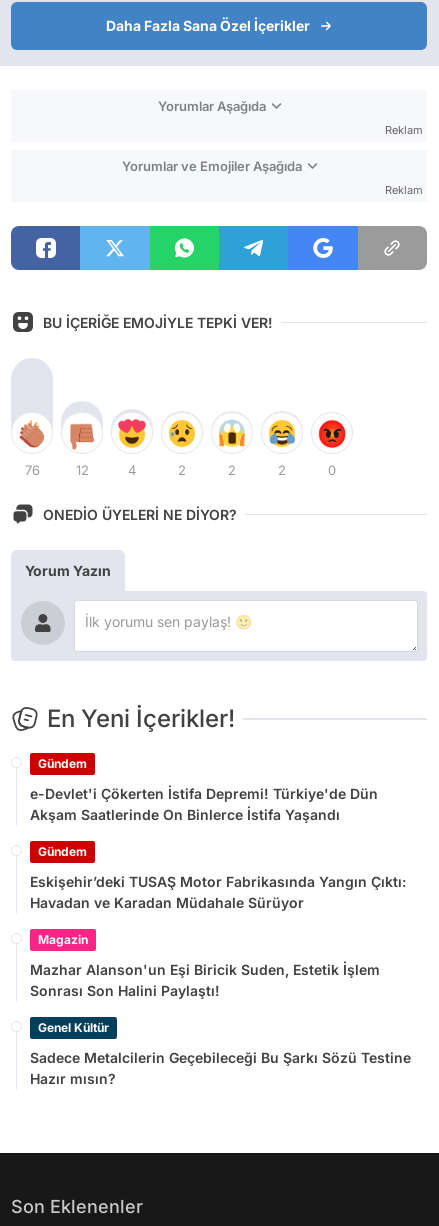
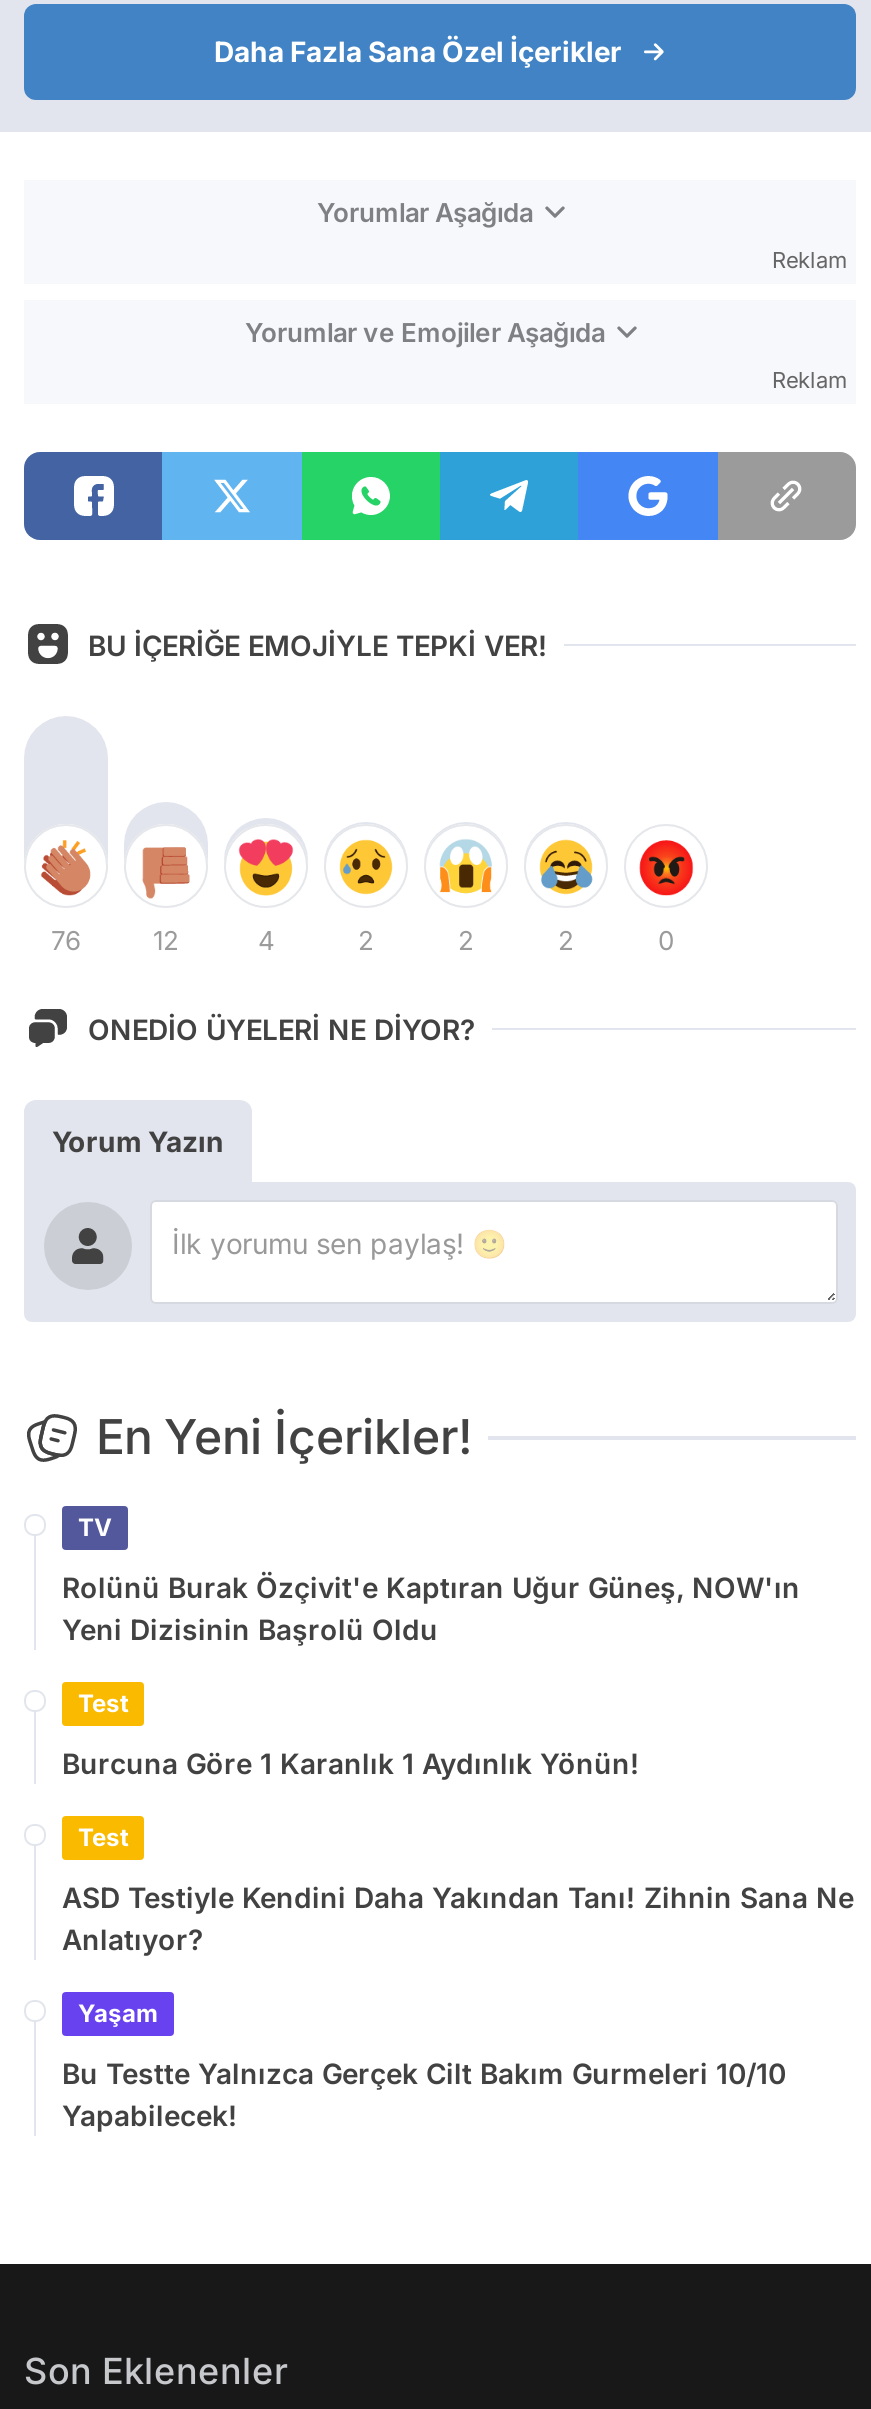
[38,756,87,771] Gündem -> [78,1513,112,1543] TV
[30,785,378,823] e-Devlet'i Çökerten İstifa Depremi! Türkiye'de Dün | Akşam Saatlerinde On Binlerce İstifa Yaşandı -> [62,1571,800,1647] Rolünü Burak Özçivit'e Kaptıran Uğur Güneş, NOW'ın | Yeni Dizisinin Başrolü Oldu
[38,844,87,859] Gündem -> [78,1689,128,1719] Test
[30,873,406,911] Eskişehir’deki TUSAŞ Motor Fabrikasında Yangın Çıktı: | Havadan ve Karadan Müdahale Sürüyor -> [62,1747,640,1781] Burcuna Göre 1 Karanlık 1 Aydınlık Yönün!
[38,932,88,947] Magazin -> [78,1823,128,1853] Test
[30,961,380,999] Mazhar Alanson'un Eşi Biricik Suden, Estetik İşlem | Sonrası Son Halini Paylaştı! -> [62,1881,854,1957] ASD Testiyle Kendini Daha Yakından Tanı! Zihnin Sana Ne | Anlatıyor?
[38,1020,109,1035] Genel Kültür -> [78,1999,158,2029] Yaşam
[30,1049,411,1087] Sadece Metalcilerin Geçebileceği Bu Şarkı Sözü Testine | Hazır mısın? -> [62,2057,786,2133] Bu Testte Yalnızca Gerçek Cilt Bakım Gurmeleri 10/10 | Yapabilecek!

